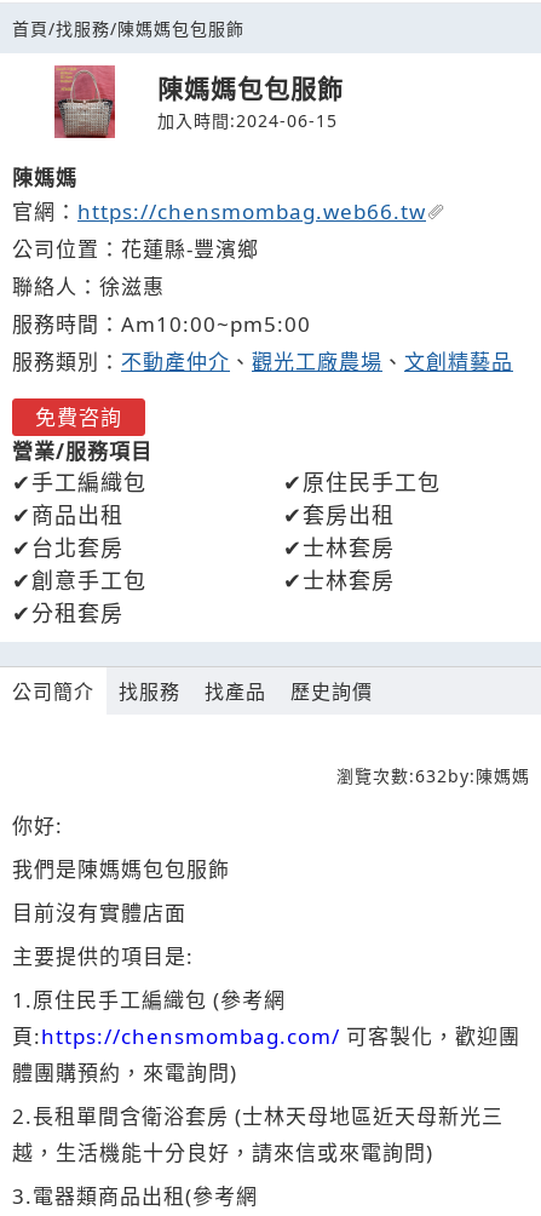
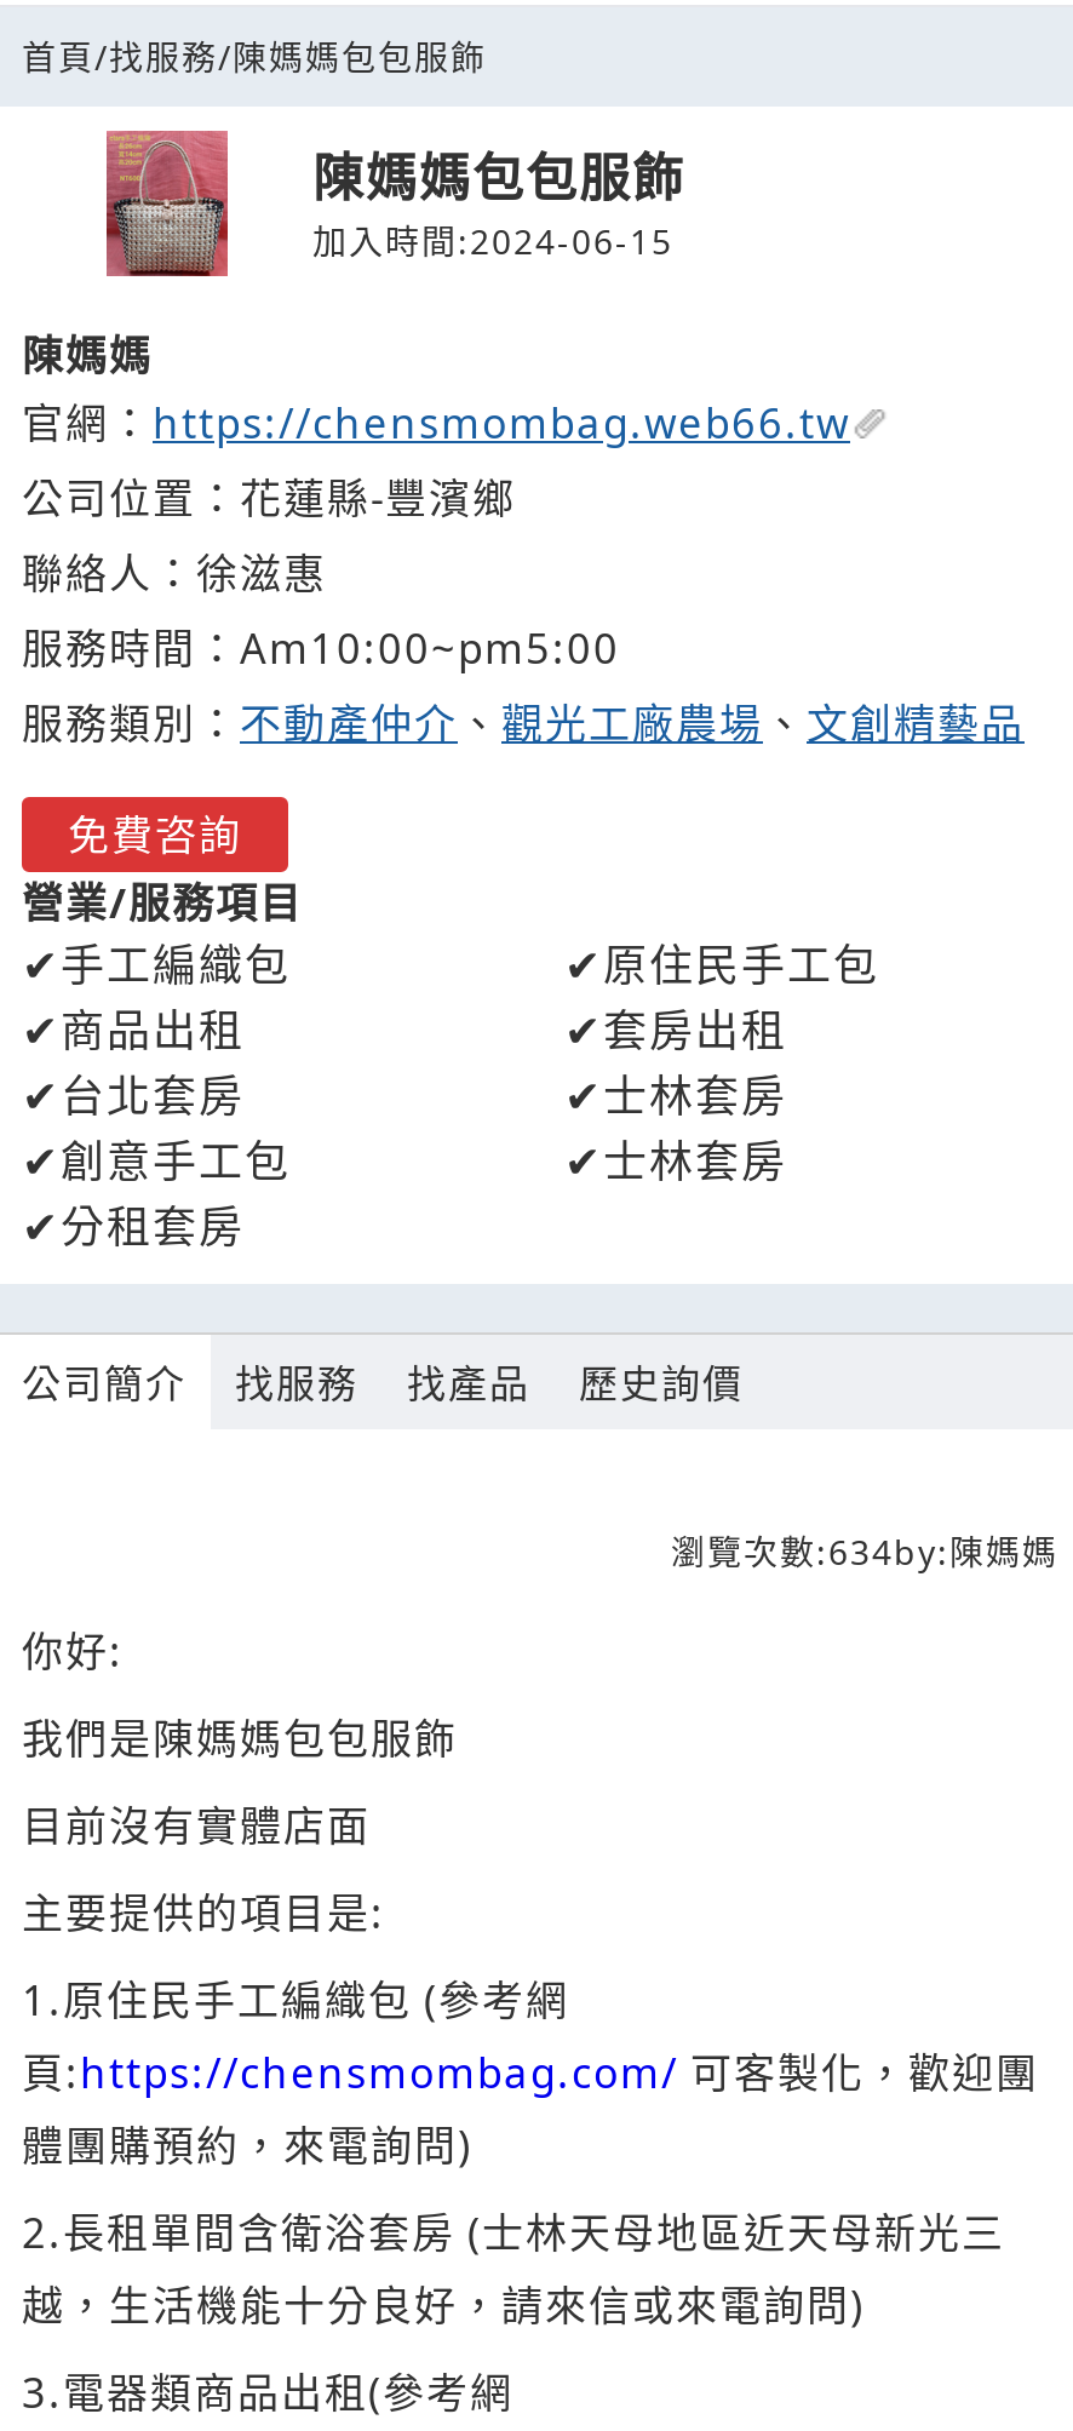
[336,764,530,787] 瀏覽次數:632by:陳媽媽 -> [671,1529,1058,1575] 瀏覽次數:634by:陳媽媽

